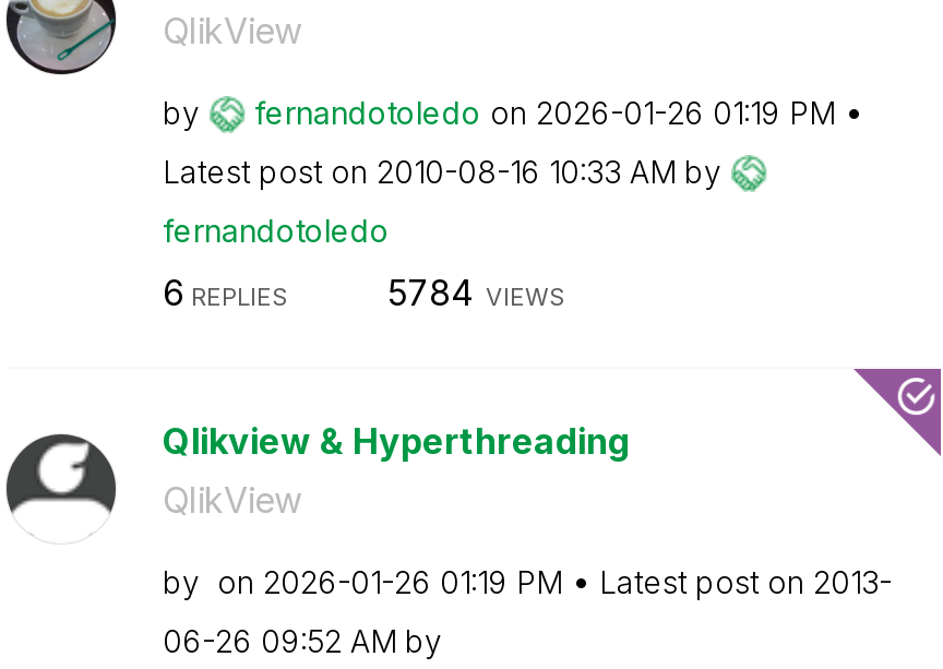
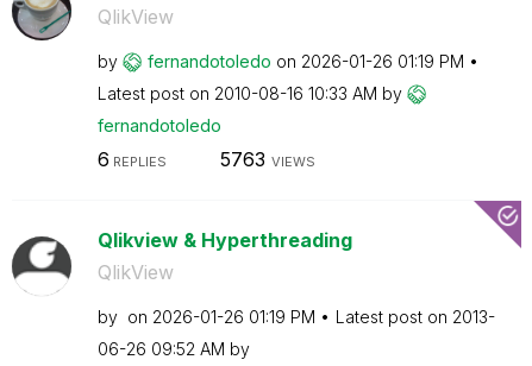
[387,271,566,314] 5784 VIEWS -> [220,147,315,171] 5763 VIEWS

